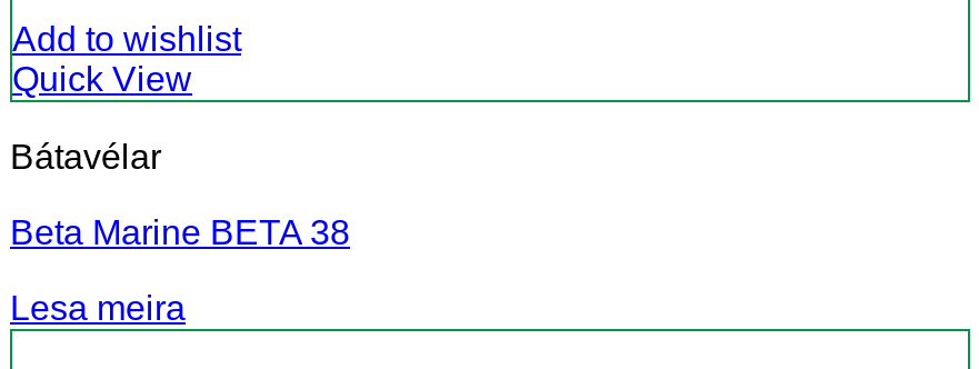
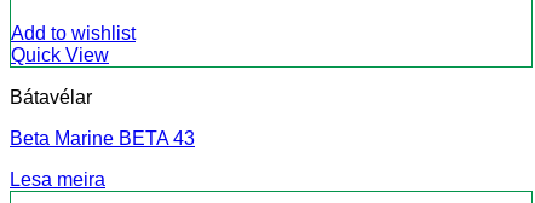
[10,213,350,251] Beta Marine BETA 38 -> [10,128,195,149] Beta Marine BETA 43

